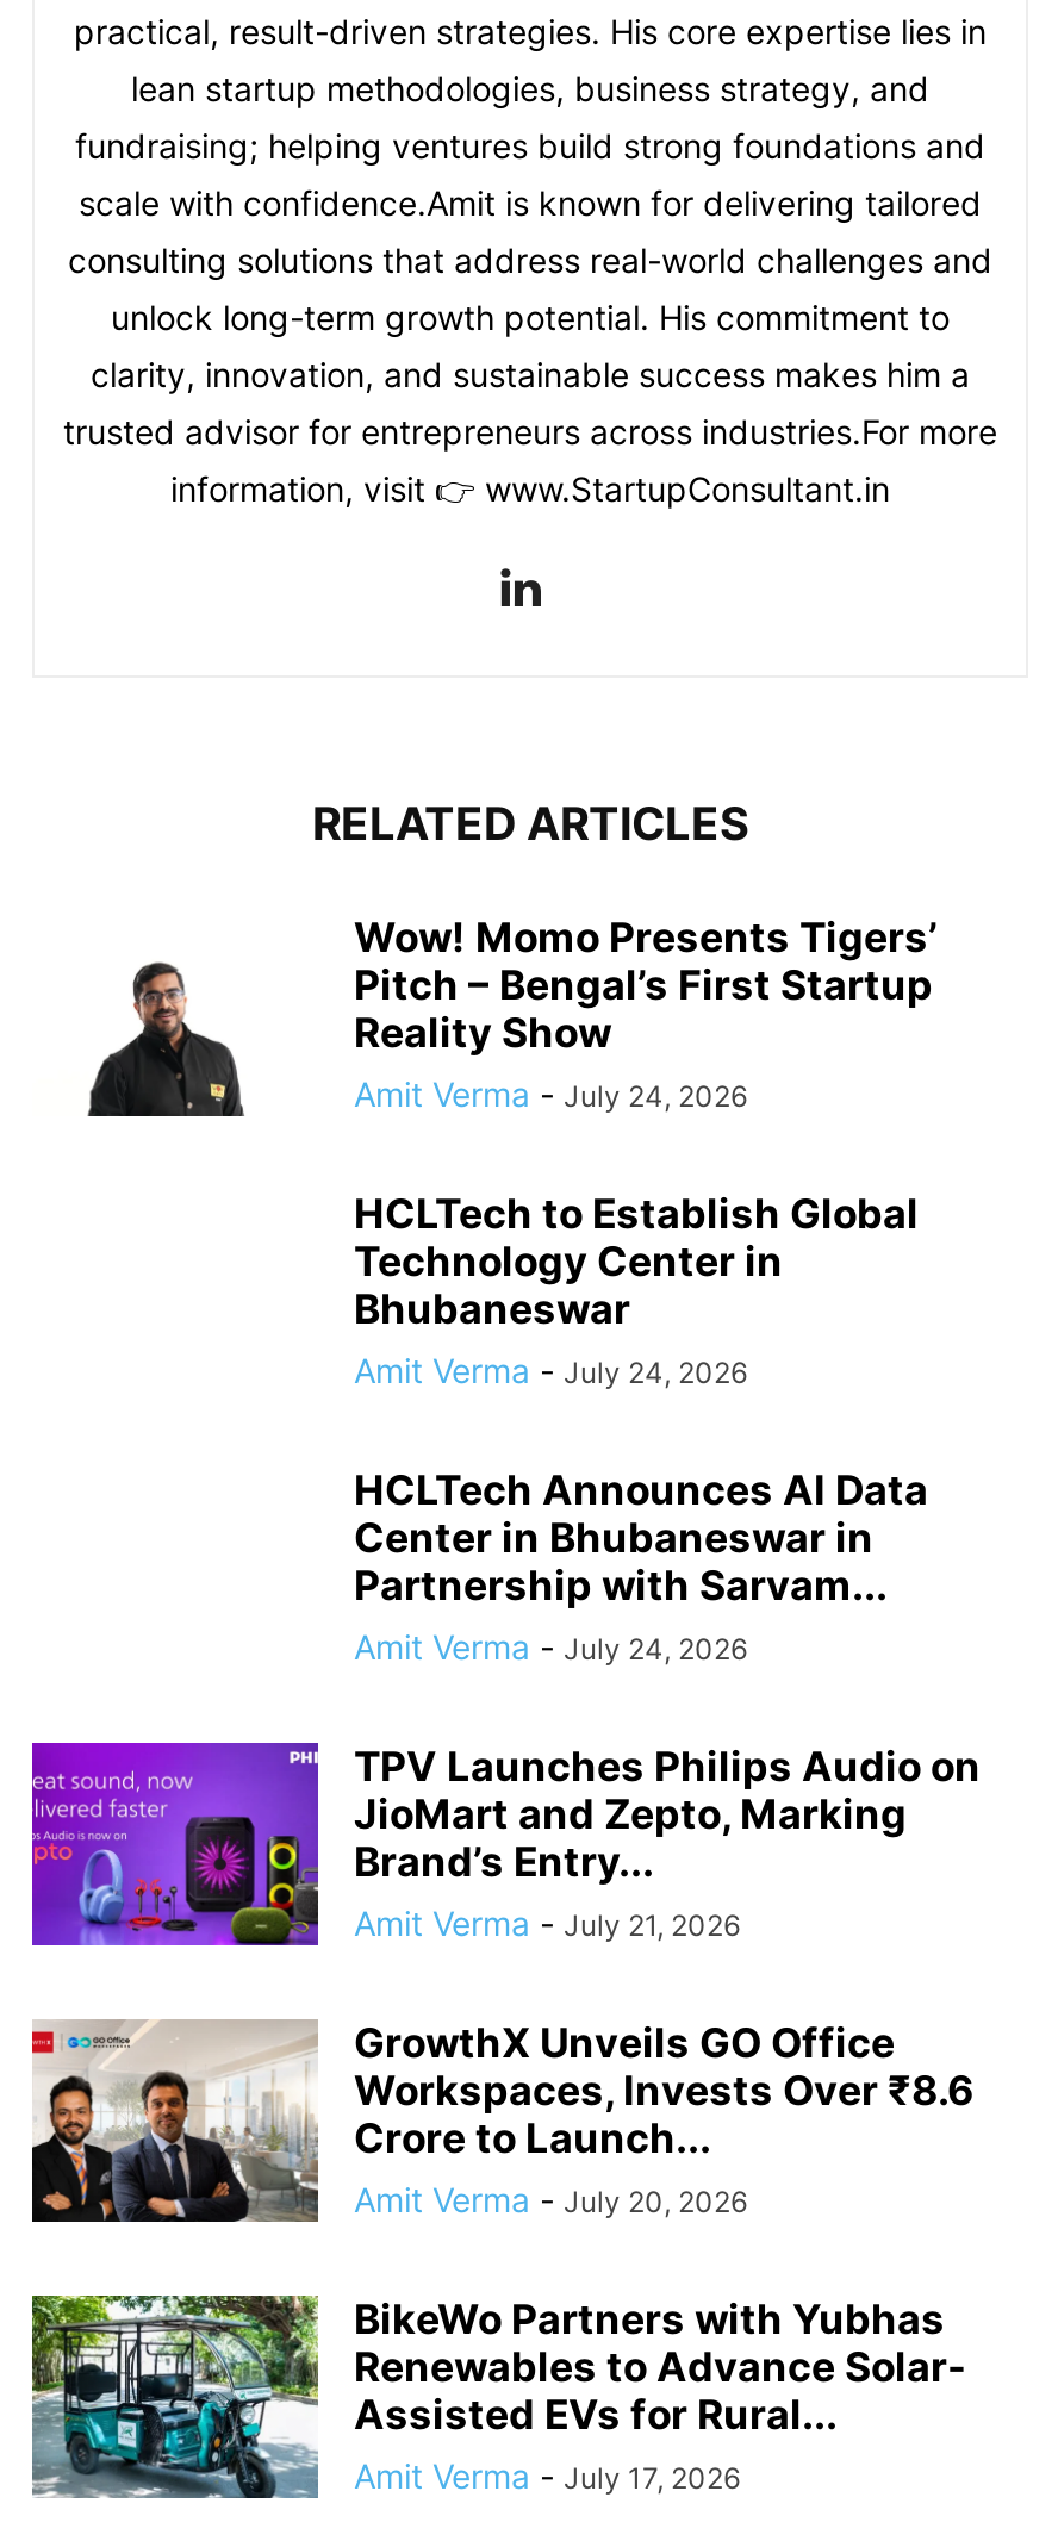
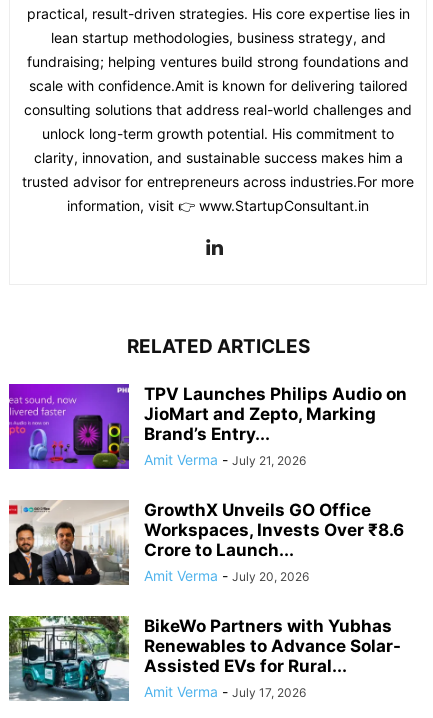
[354,914,938,1667] Wow! Momo Presents Tigers’ | Pitch – Bengal’s First Startup | Reality Show | Amit Verma - July 24, 2026 | HCLTech to Establish Global | Technology Center in | Bhubaneswar | Amit Verma - July 24, 2026 | HCLTech Announces AI Data | Center in Bhubaneswar in | Partnership with Sarvam... | Amit Verma - July 24, 2026 -> none
[87,960,244,1120] [image] -> none

